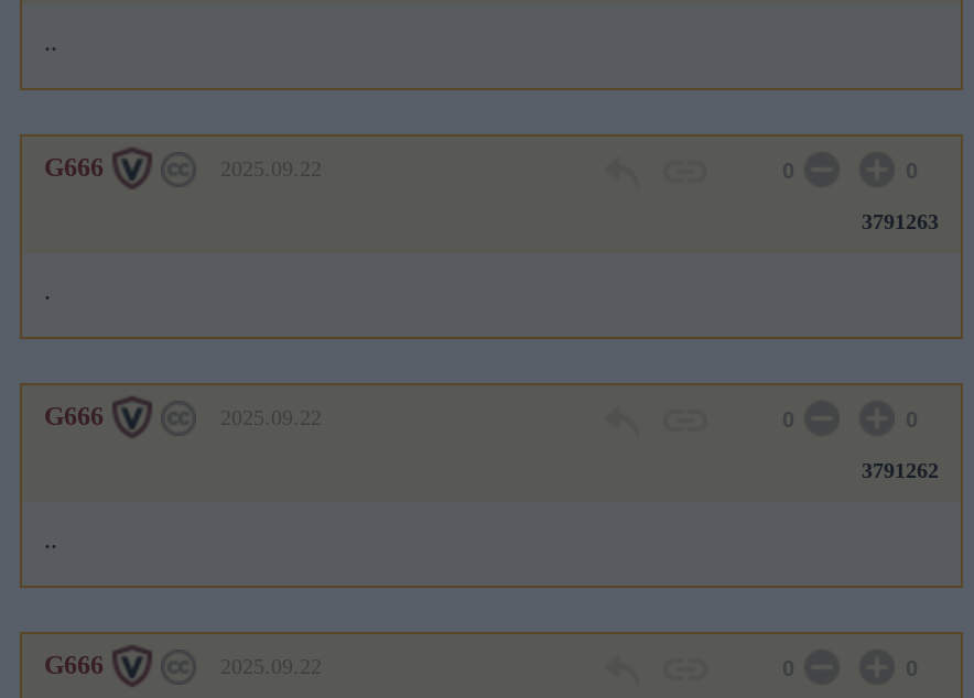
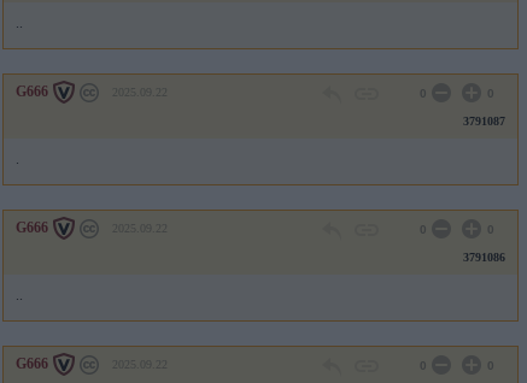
[862,209,939,233] 3791263 -> [463,114,505,128] 3791087
[862,458,939,482] 3791262 -> [463,251,505,264] 3791086

